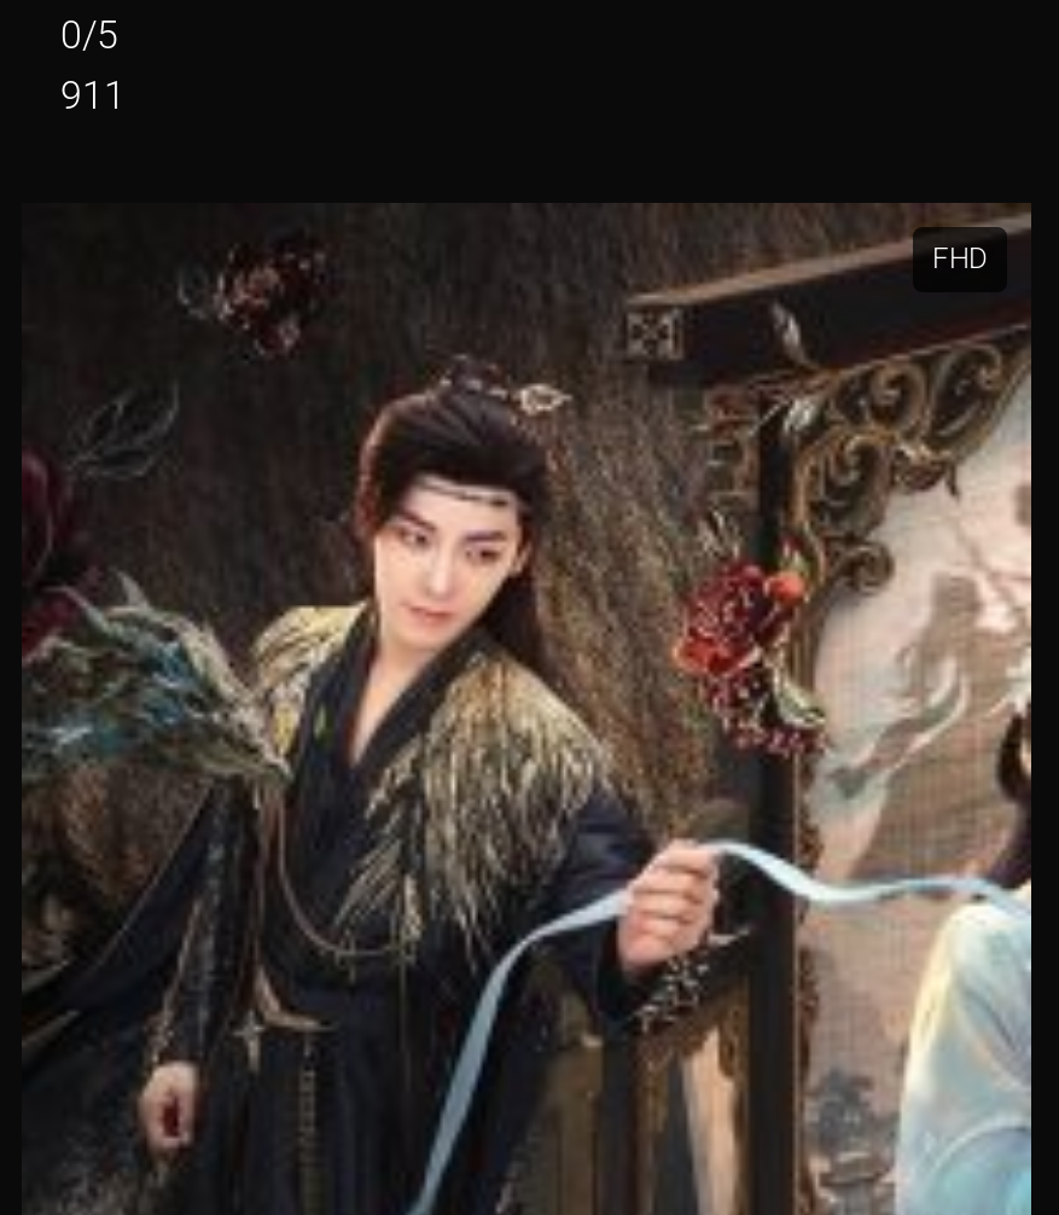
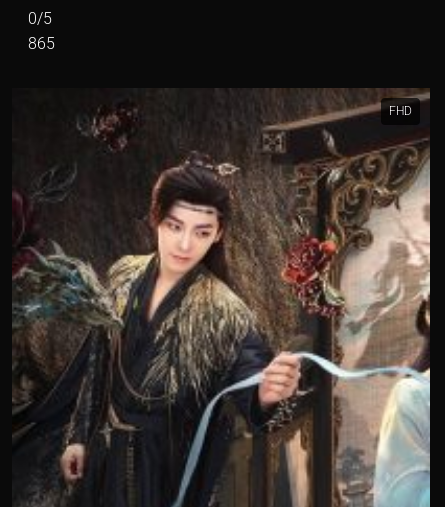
[60,73,126,119] 911 -> [28,34,55,53] 865

